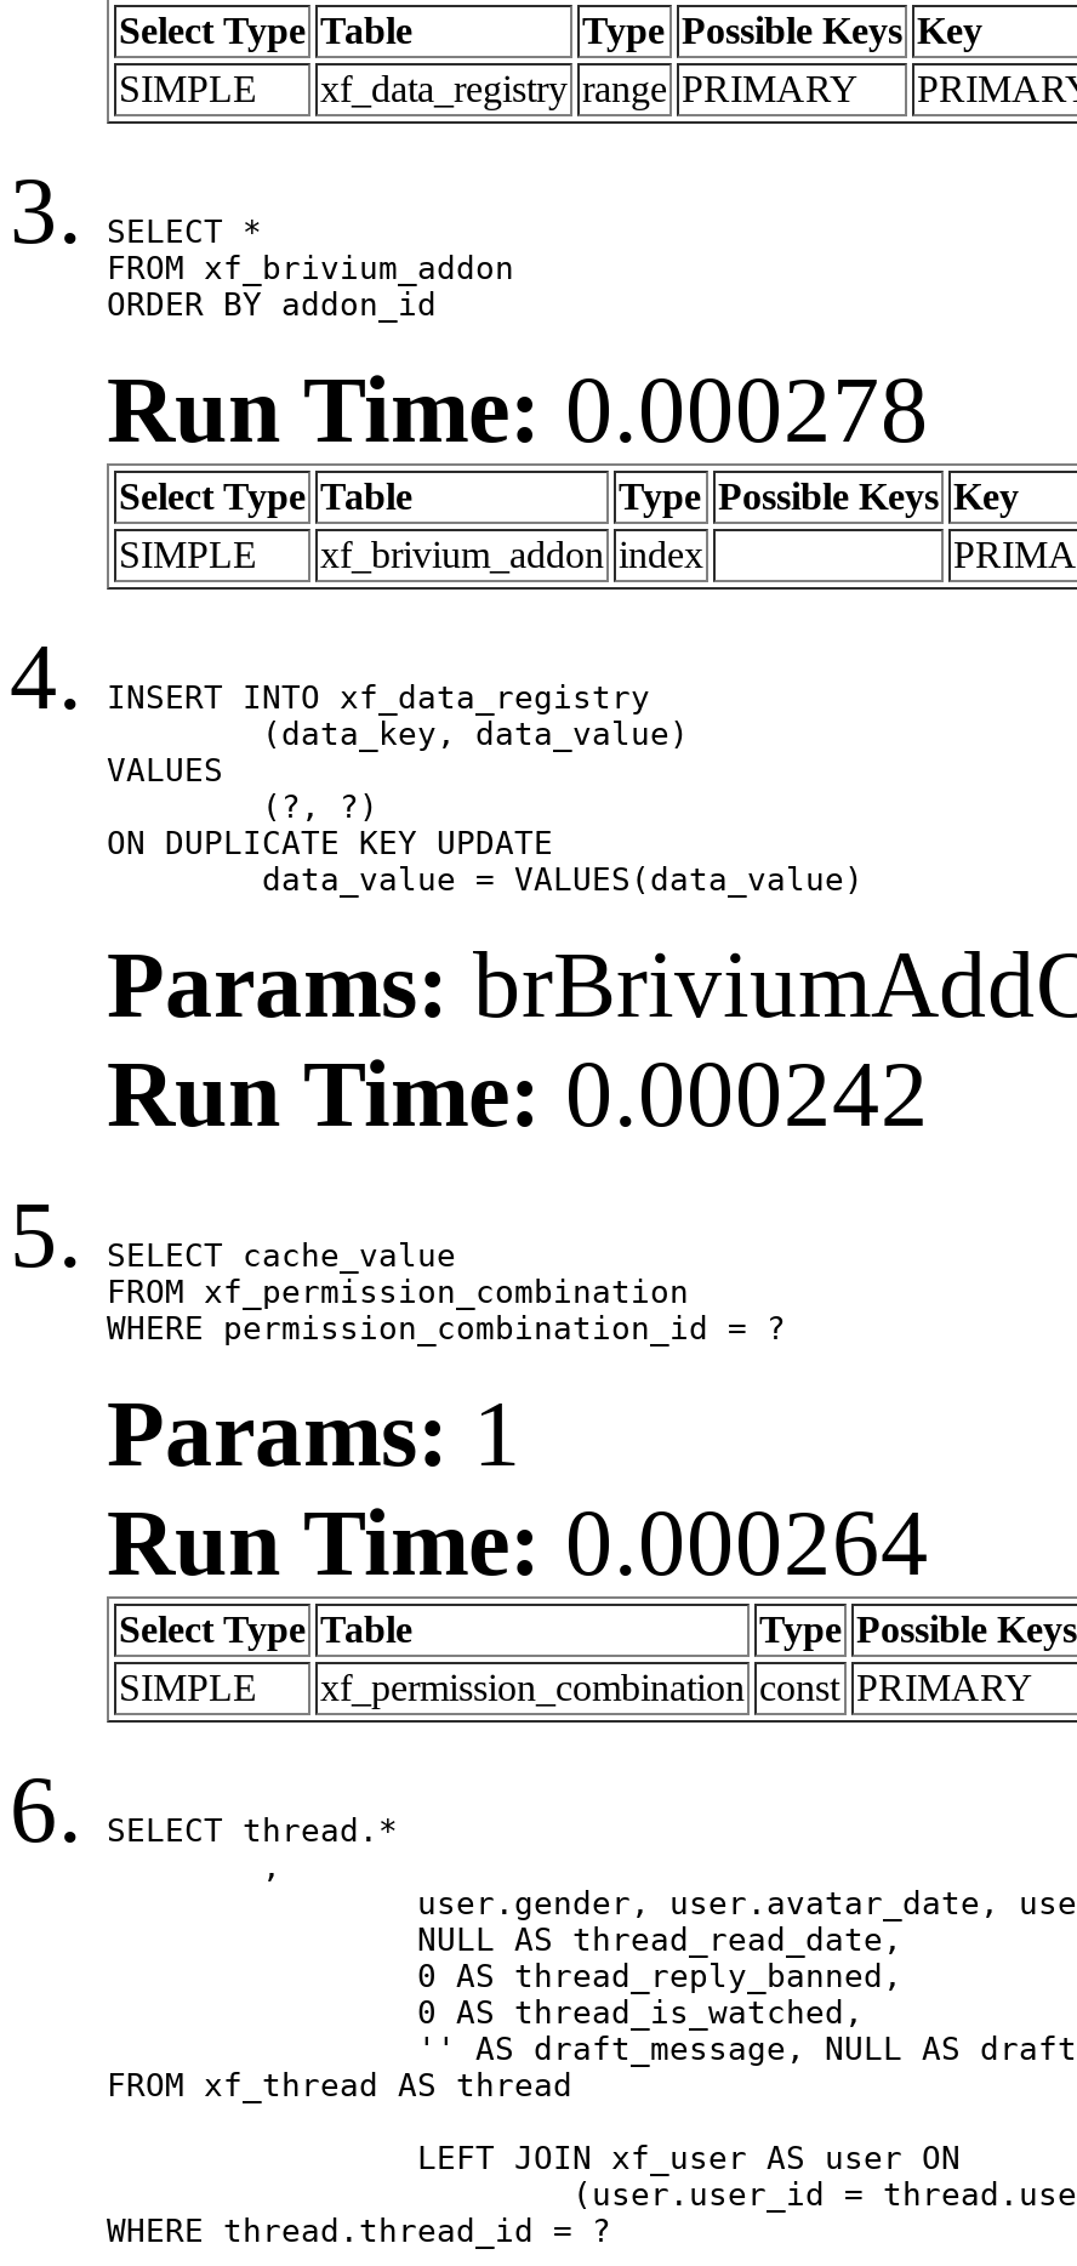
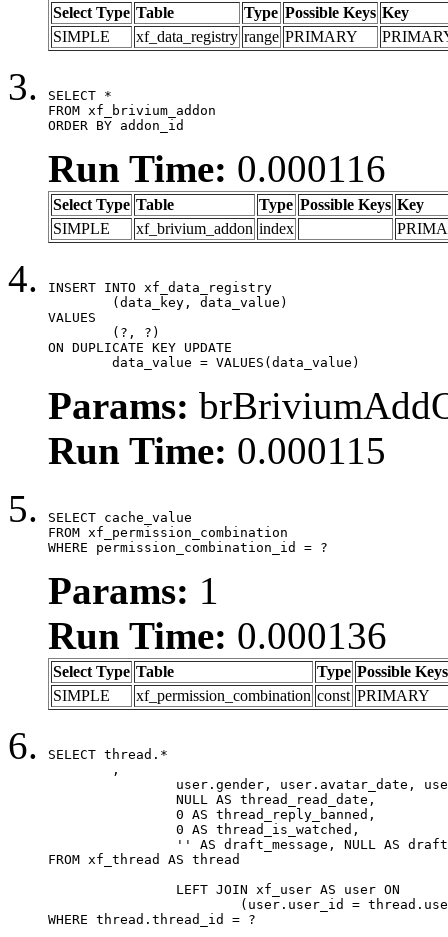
[107,356,929,460] Run Time: 0.000278 -> [48,147,386,190] Run Time: 0.000116
[107,1040,929,1144] Run Time: 0.000242 -> [48,429,386,472] Run Time: 0.000115
[107,1489,929,1593] Run Time: 0.000264 -> [48,614,387,657] Run Time: 0.000136

